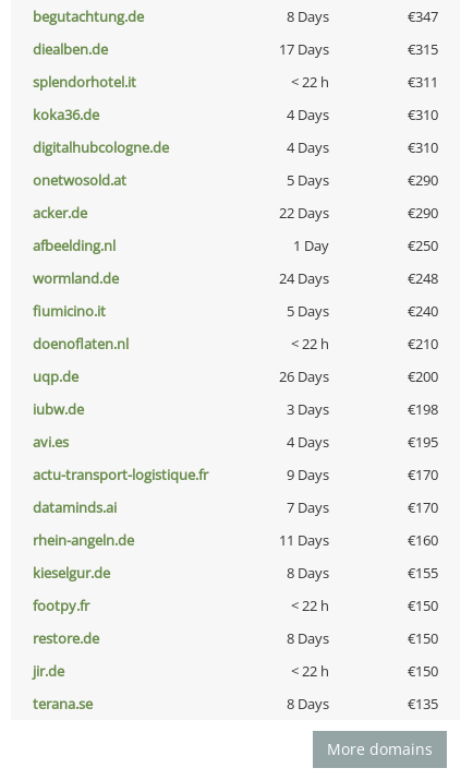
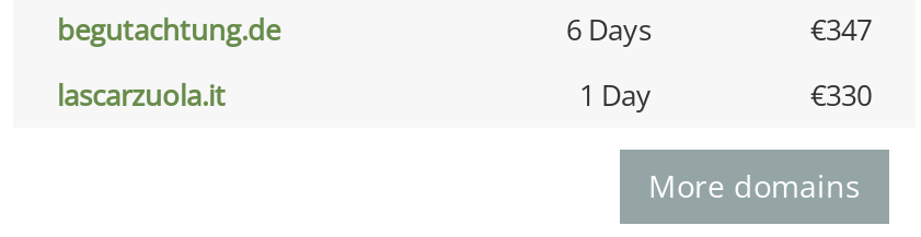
[286,7,329,26] 8 Days -> [566,10,652,49] 6 Days
[33,39,438,255] diealben.de | 17 Days | €315 | splendorhotel.it | < 22 h | €311 | koka36.de | 4 Days | €310 | digitalhubcologne.de | 4 Days | €310 | onetwosold.at | 5 Days | €290 | acker.de | 22 Days | €290 | afbeelding.nl -> [57,75,226,115] lascarzuola.it
[33,236,438,713] €250 | wormland.de | 24 Days | €248 | fiumicino.it | 5 Days | €240 | doenoflaten.nl | < 22 h | €210 | uqp.de | 26 Days | €200 | iubw.de | 3 Days | €198 | avi.es | 4 Days | €195 | actu-transport-logistique.fr | 9 Days | €170 | dataminds.ai | 7 Days | €170 | rhein-angeln.de | 11 Days | €160 | kieselgur.de | 8 Days | €155 | footpy.fr | < 22 h | €150 | restore.de | 8 Days | €150 | jir.de | < 22 h | €150 | terana.se | 8 Days | €135 -> [810,75,872,115] €330

